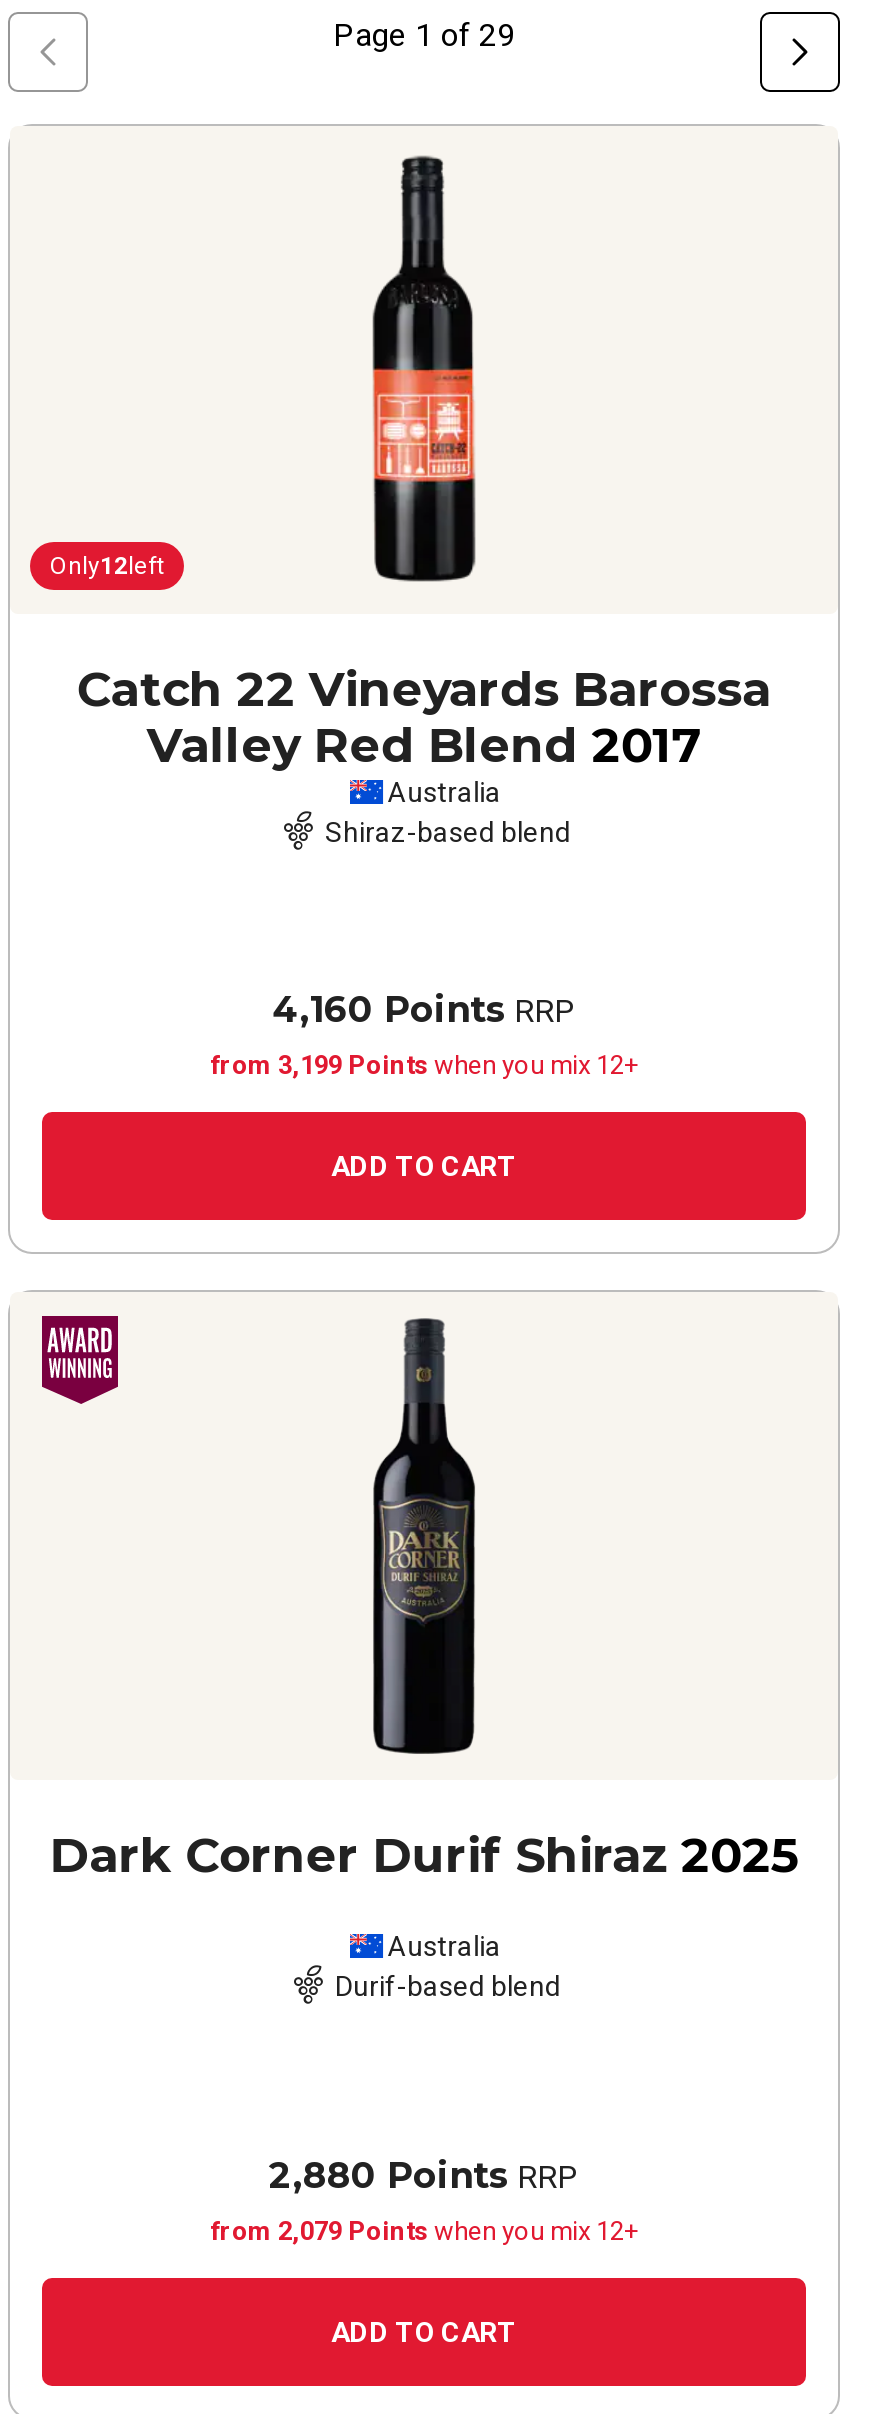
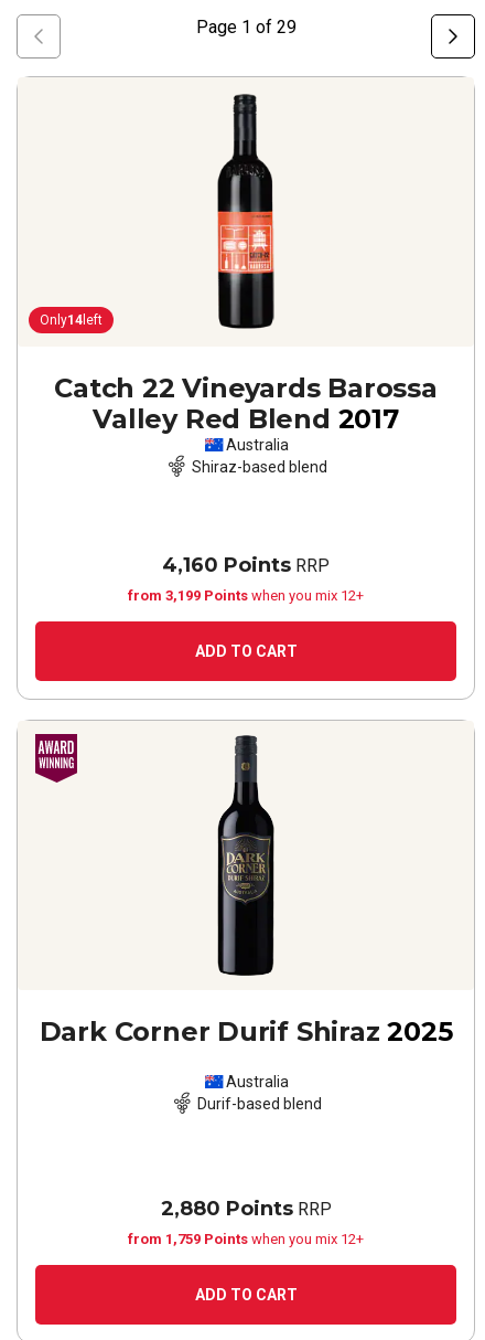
[50,552,164,580] Only12left -> [40,313,103,328] Only14left
[210,2216,638,2246] from 2,079 Points when you mix 12+ -> [128,1231,364,1248] from 1,759 Points when you mix 12+

